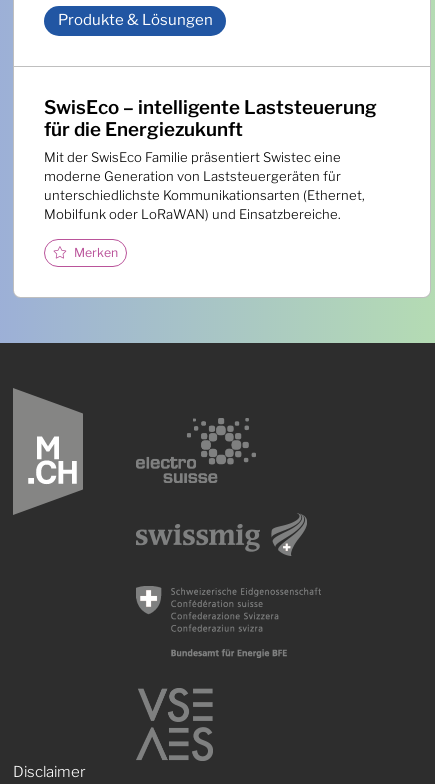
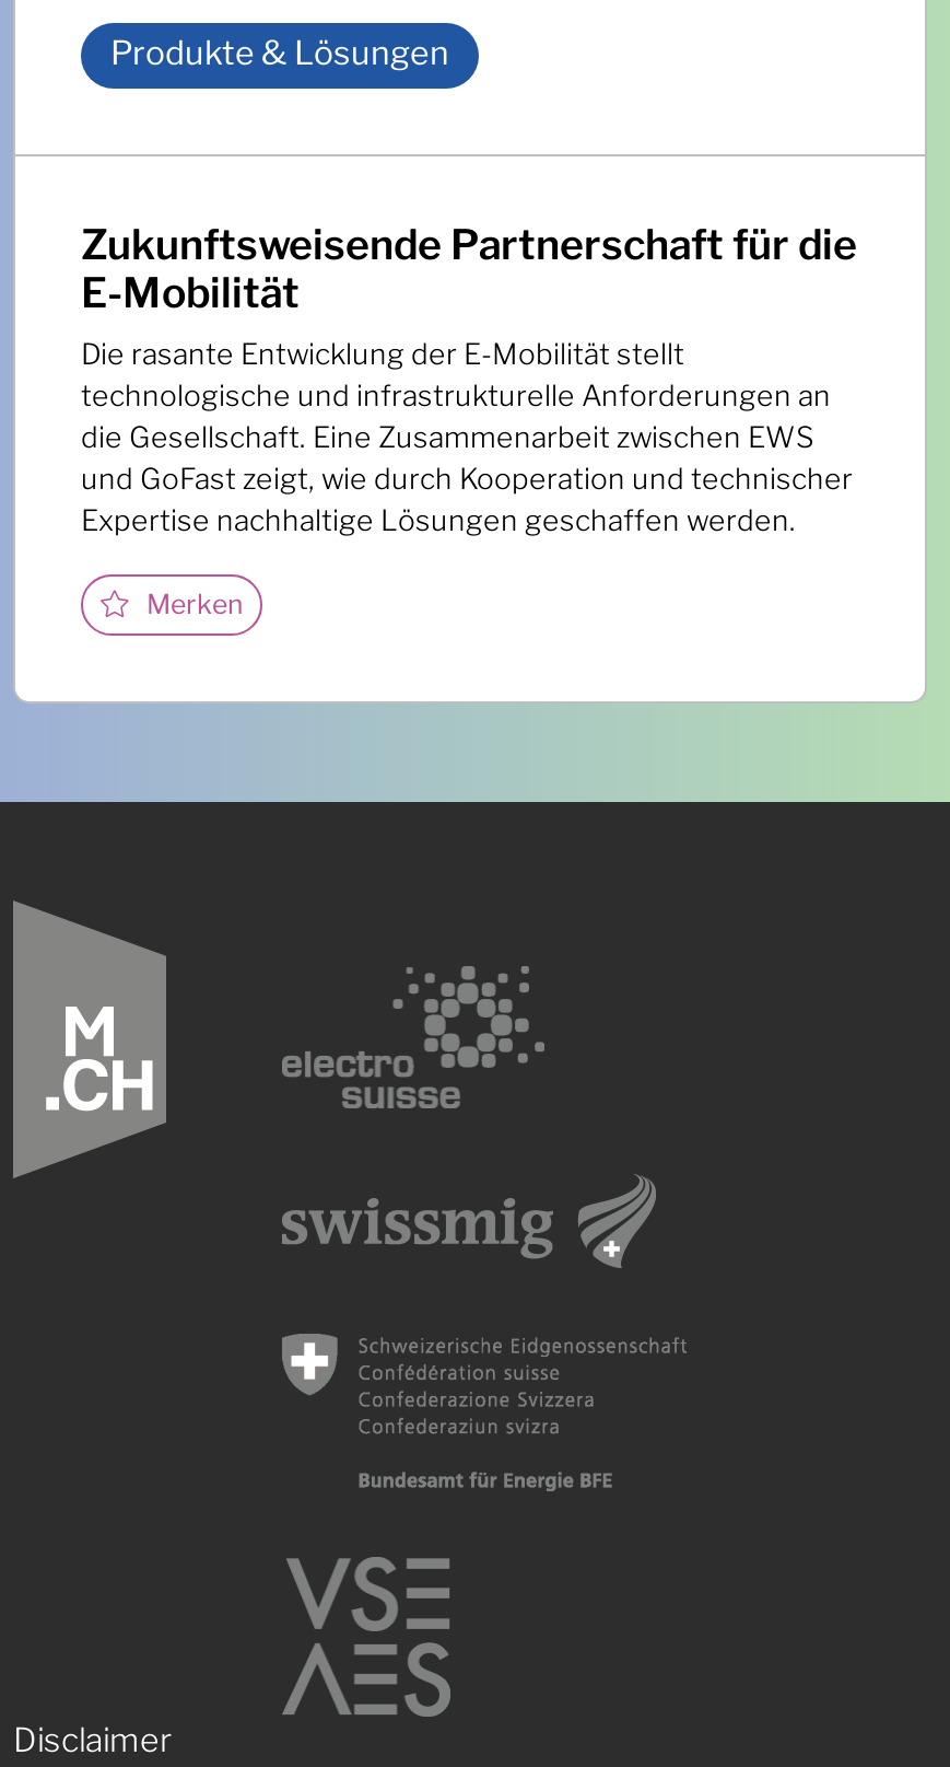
[44,96,377,222] SwisEco – intelligente Laststeuerung | für die Energiezukunft | Mit der SwisEco Familie präsentiert Swistec eine | moderne Generation von Laststeuergeräten für | unterschiedlichste Kommunikationsarten (Ethernet, | Mobilfunk oder LoRaWAN) und Einsatzbereiche. -> [81,219,857,538] Zukunftsweisende Partnerschaft für die | E-Mobilität | Die rasante Entwicklung der E-Mobilität stellt | technologische und infrastrukturelle Anforderungen an | die Gesellschaft. Eine Zusammenarbeit zwischen EWS | und GoFast zeigt, wie durch Kooperation und technischer | Expertise nachhaltige Lösungen geschaffen werden.

